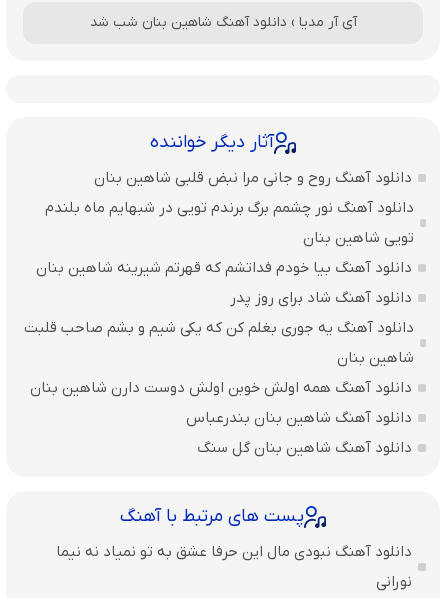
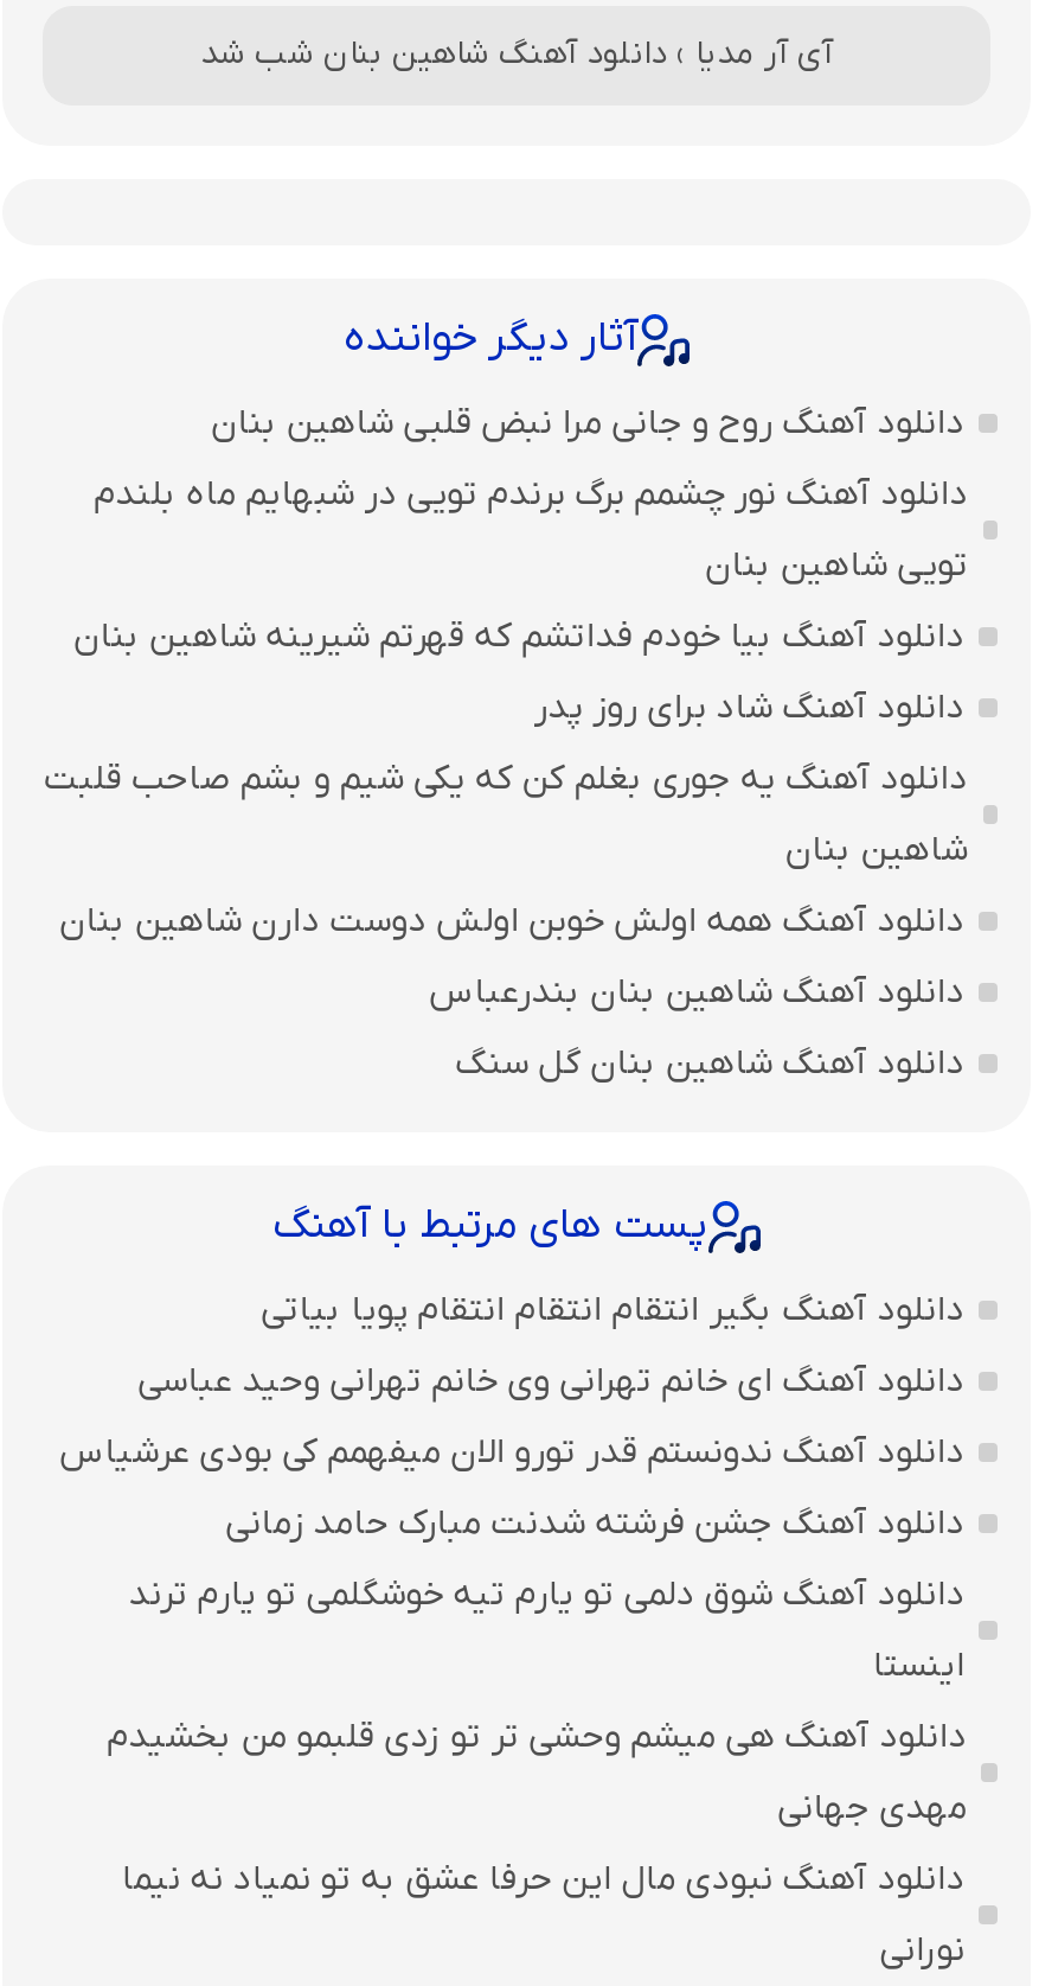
none -> [60,1287,967,1832] دانلود آهنگ بگیر انتقام انتقام انتقام پویا بیاتی | دانلود آهنگ ای خانم تهرانی وی خانم تهرانی وحید عباسی | دانلود آهنگ ندونستم قدر تورو الان میفهمم کی بودی عرشیاس | دانلود آهنگ جشن فرشته شدنت مبارک حامد زمانی | دانلود آهنگ شوق دلمی تو یارم تیه خوشگلمی تو یارم ترند | اینستا | دانلود آهنگ هی میشم وحشی تر تو زدی قلبمو من بخشیدم | مهدی جهانی

